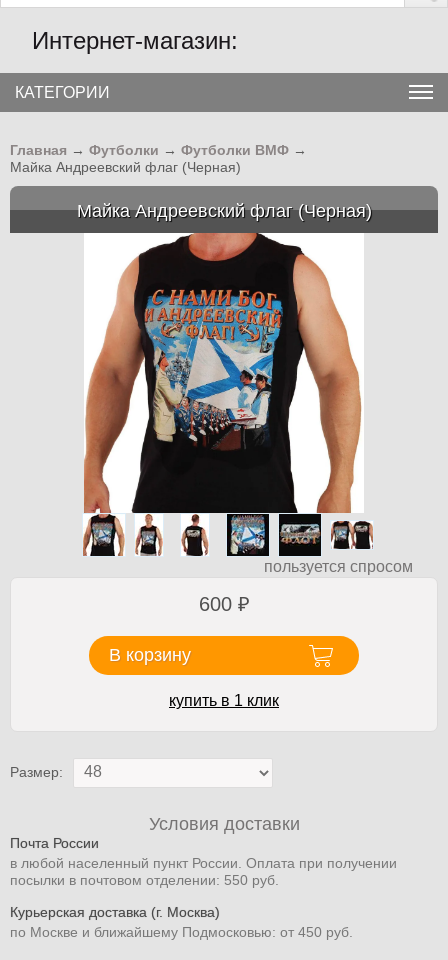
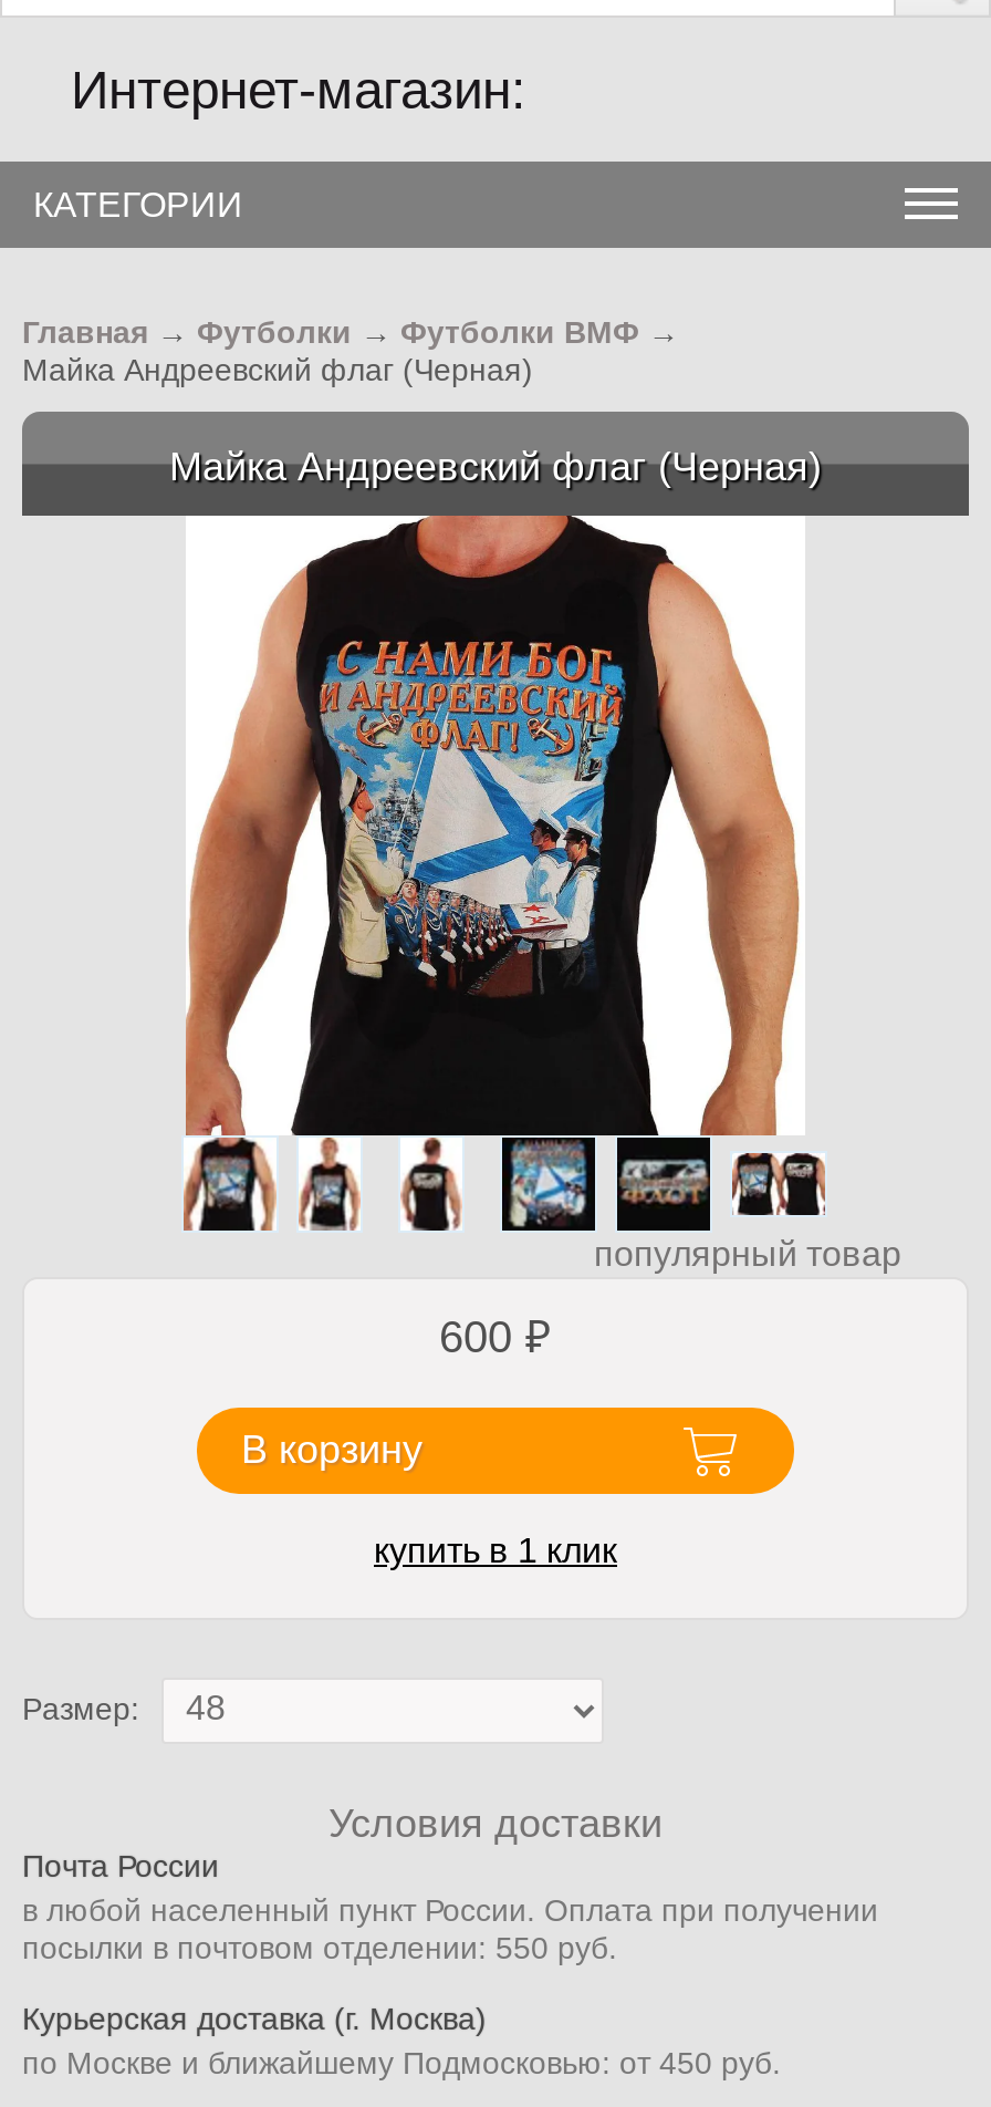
[263,558,412,575] пользуется спросом -> [594,1235,901,1273] популярный товар

